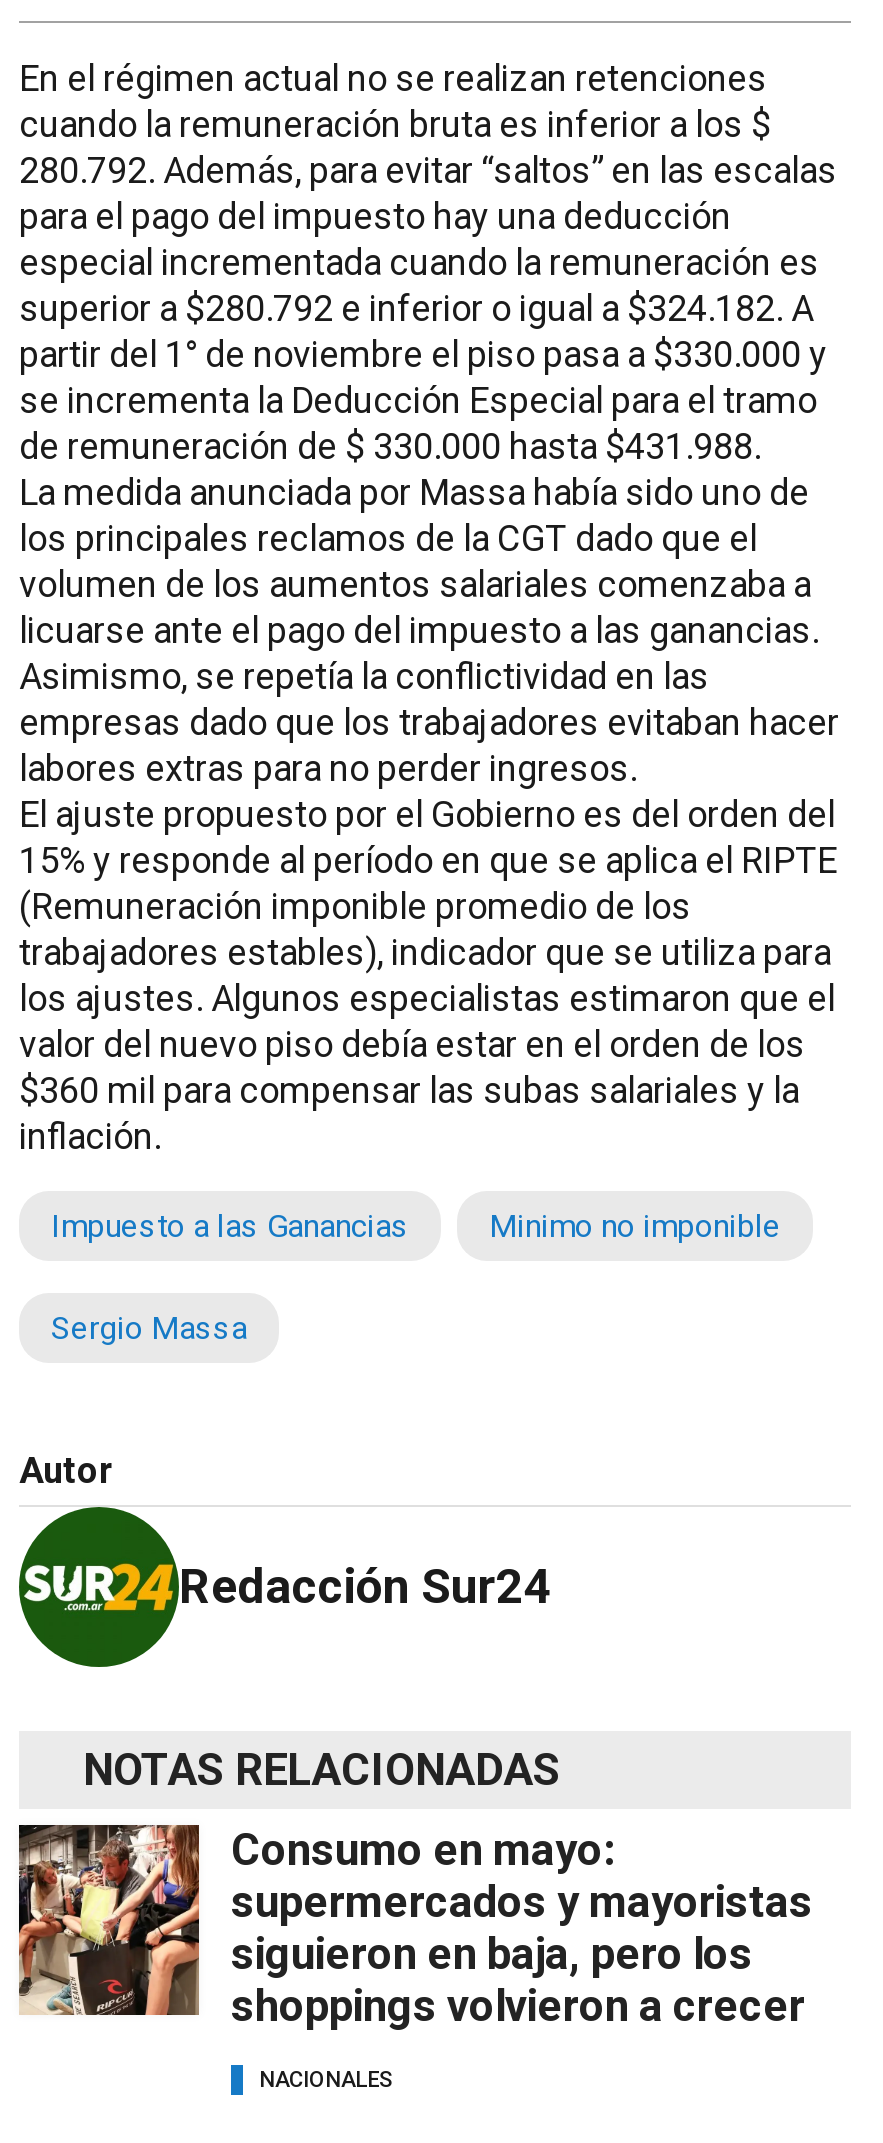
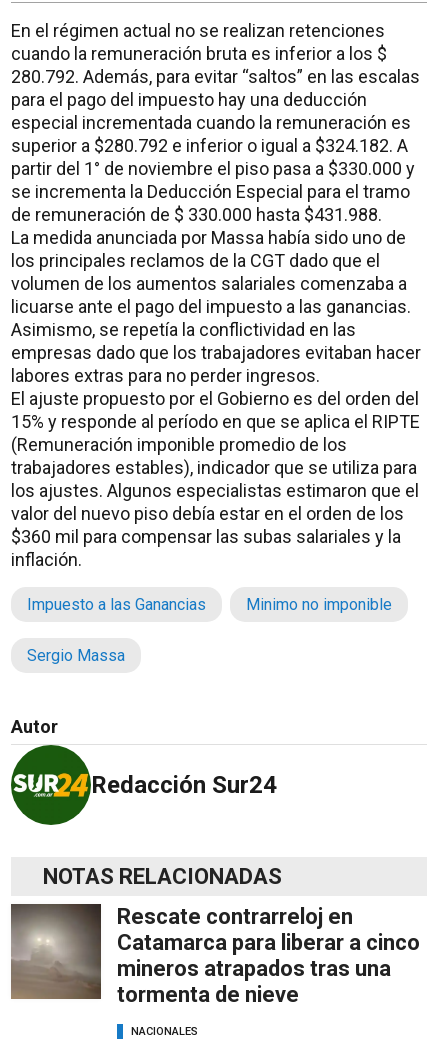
[19,1823,813,2031] [image] | Consumo en mayo: | supermercados y mayoristas | siguieron en baja, pero los | shoppings volvieron a crecer -> [10,904,420,1007] [image] | Rescate contrarreloj en | Catamarca para liberar a cinco | mineros atrapados tras una | tormenta de nieve

